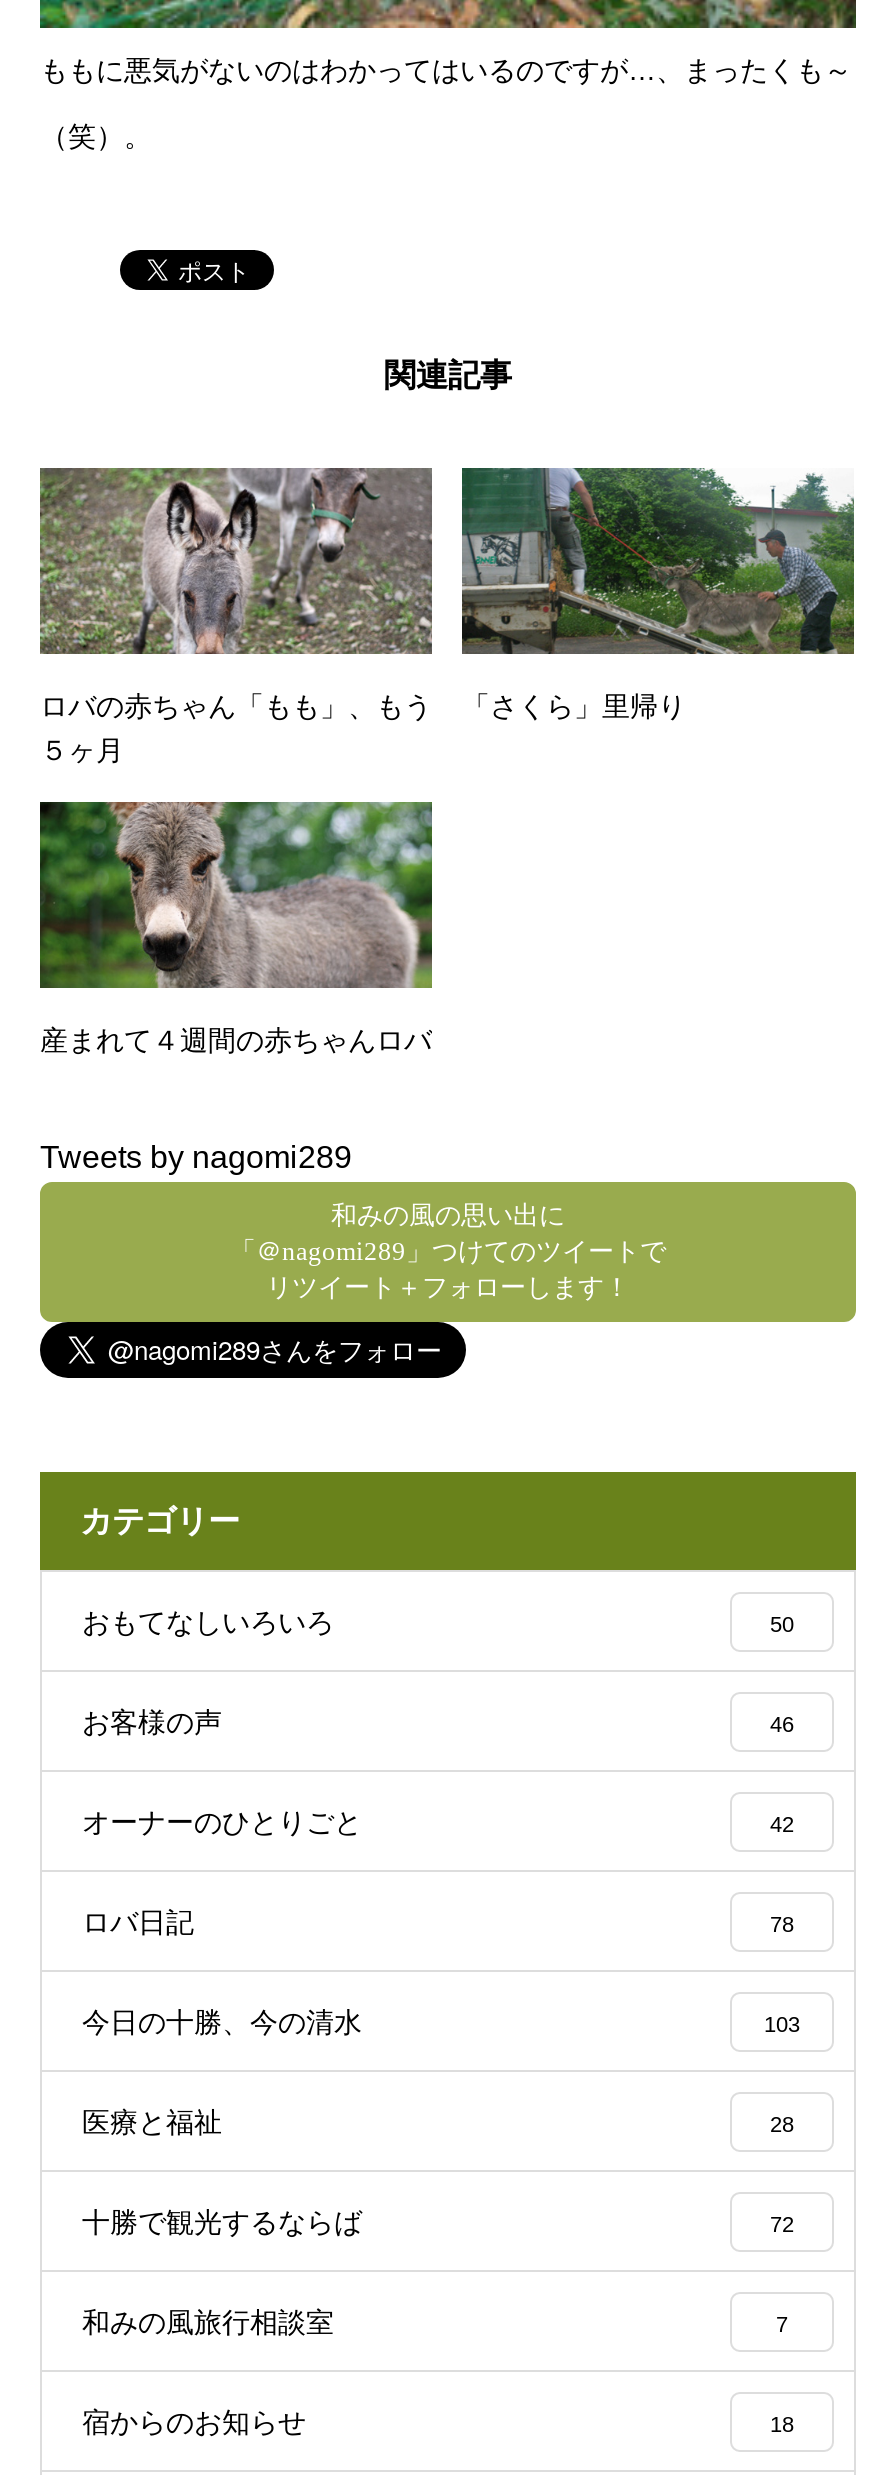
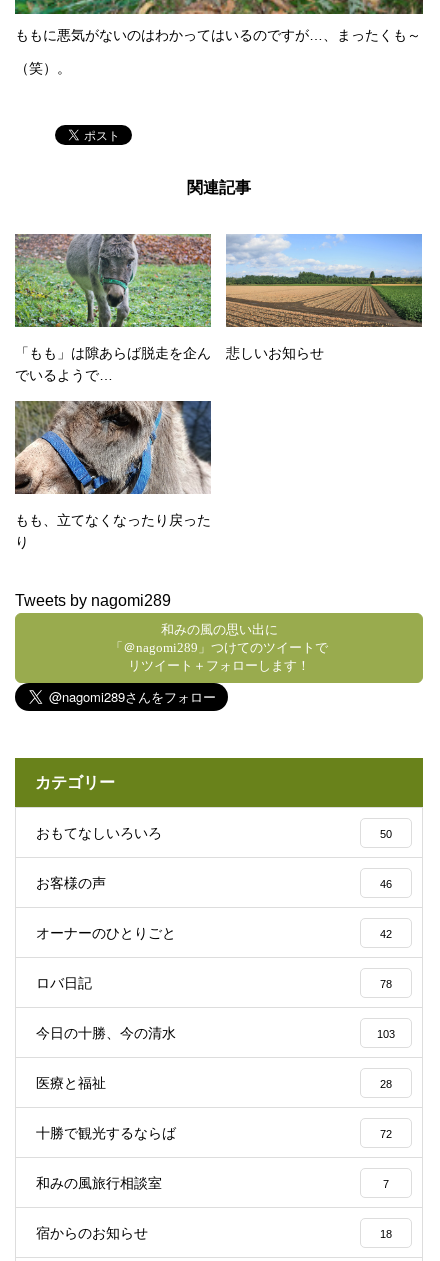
[40,468,432,767] [image] | ロバの赤ちゃん「もも」、もう | ５ヶ月 -> [15,234,211,383] [image] | 「もも」は隙あらば脱走を企ん | でいるようで…
[460,466,854,723] [image] | 「さくら」里帰り -> [226,233,423,361] [image] | 悲しいお知らせ
[38,800,434,1057] [image] | 産まれて４週間の赤ちゃんロバ -> [14,400,211,550] [image] | もも、立てなくなったり戻った | り

